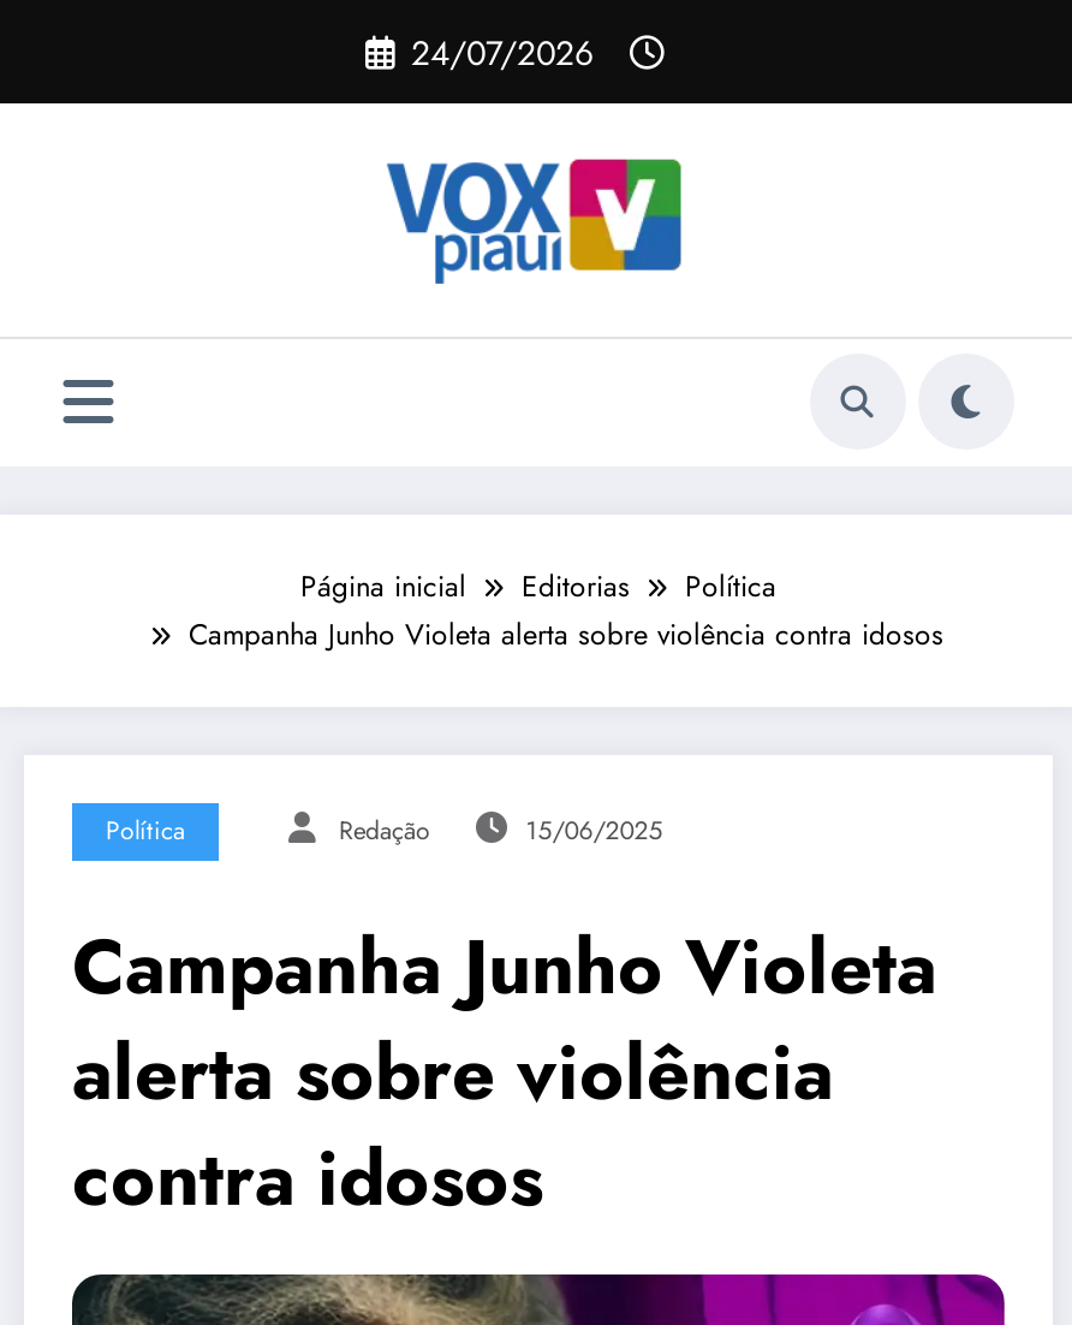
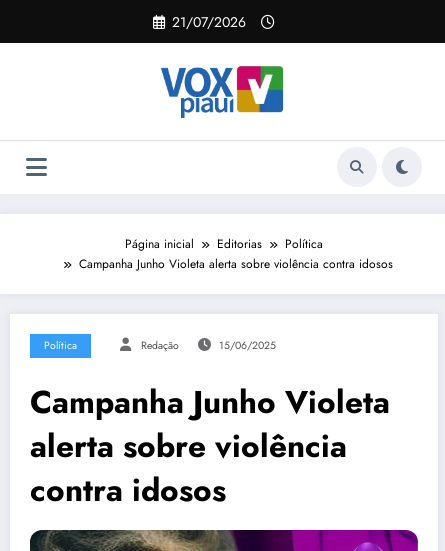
[411,29,594,77] 24/07/2026 -> [172,12,246,32] 21/07/2026

